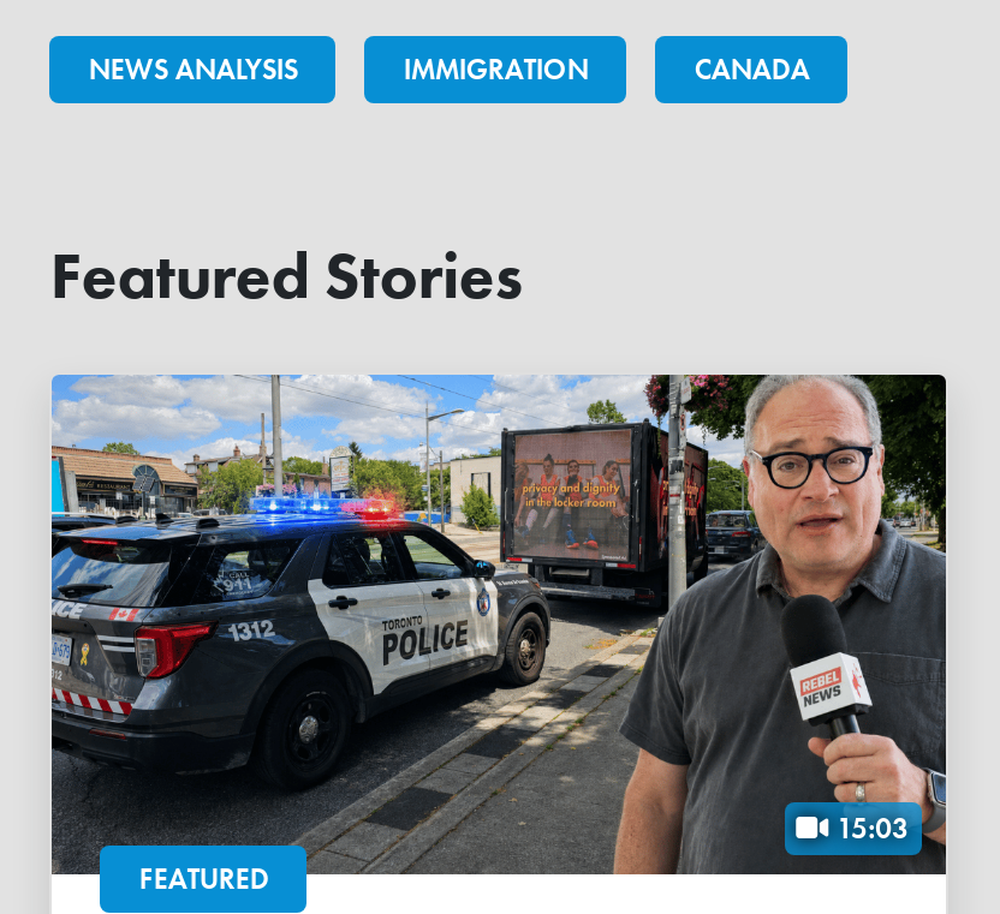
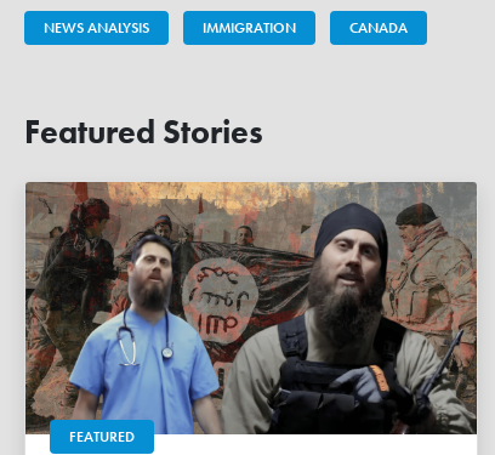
[49,374,946,876] [image] -> [24,181,477,436] [image]
[830,808,909,847] 15:03 -> none

